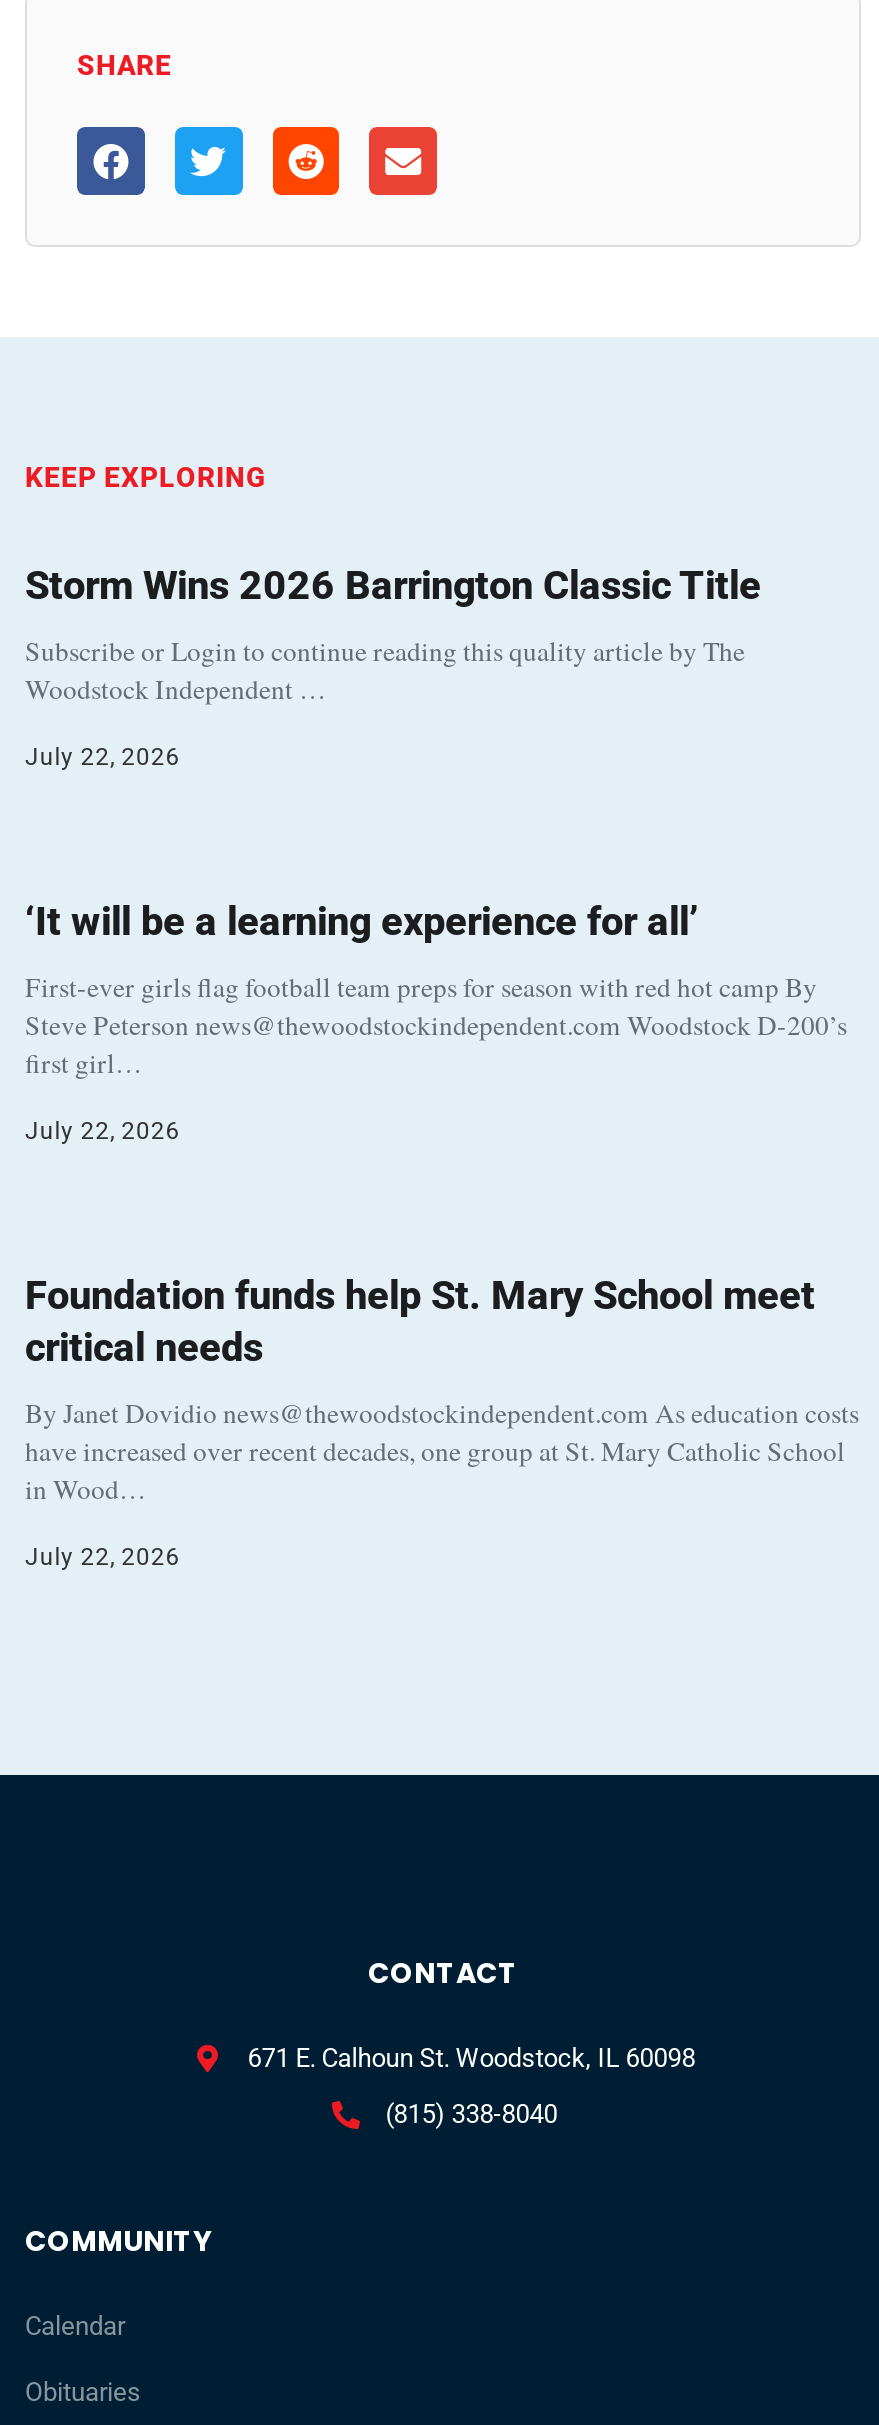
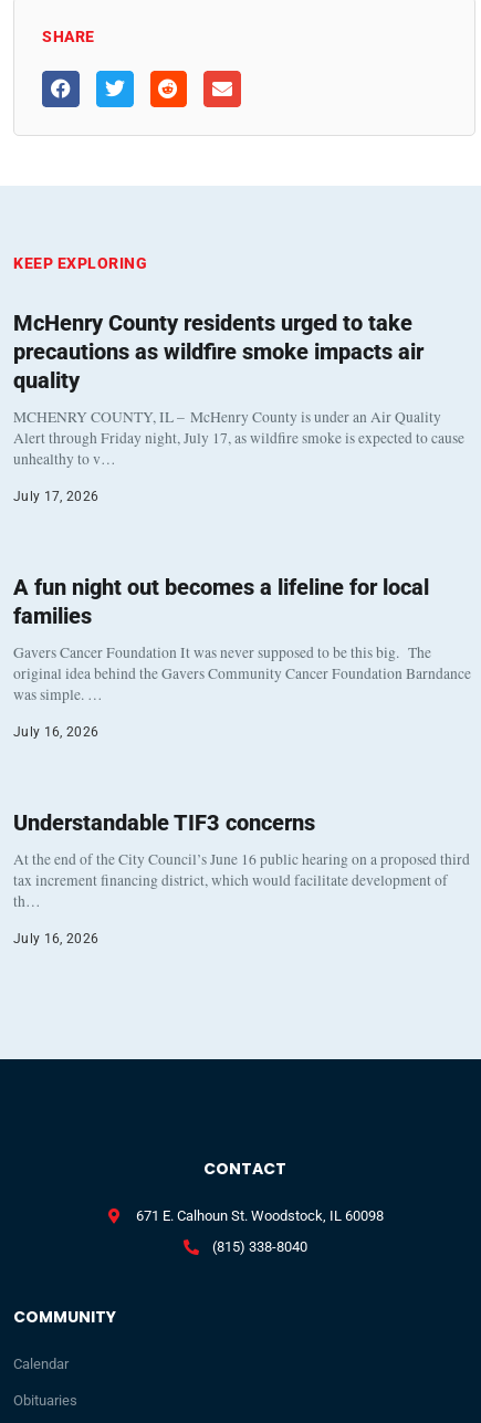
[25,561,761,609] Storm Wins 2026 Barrington Classic Title -> [13,310,424,394] McHenry County residents urged to take | precautions as wildfire smoke impacts air | quality
[25,633,745,707] Subscribe or Login to continue reading this quality article by The | Woodstock Independent … -> [13,407,464,469] MCHENRY COUNTY, IL – McHenry County is under an Air Quality | Alert through Friday night, July 17, as wildfire smoke is expected to cause | unhealthy to v…
[25,743,180,771] July 22, 2026 -> [13,489,99,505] July 17, 2026
[25,897,699,945] ‘It will be a learning experience for all’ -> [13,574,429,629] A fun night out becomes a lifeline for local | families
[25,969,847,1081] First-ever girls flag football team preps for season with red hot camp By | Steve Peterson news@thewoodstockindependent.com Woodstock D-200’s | first girl… -> [13,643,471,705] Gavers Cancer Foundation It was never supposed to be this big. The | original idea behind the Gavers Community Cancer Foundation Barndance | was simple. …
[25,1117,180,1145] July 22, 2026 -> [13,725,99,740] July 16, 2026
[25,1271,815,1371] Foundation funds help St. Mary School meet | critical needs -> [13,810,315,836] Understandable TIF3 concerns
[25,1395,859,1507] By Janet Dovidio news@thewoodstockindependent.com As education costs | have increased over recent decades, one group at St. Mary Catholic School | in Wood… -> [13,849,470,911] At the end of the City Council’s June 16 public hearing on a proposed third | tax increment financing district, which would facilitate development of | th…
[25,1543,180,1571] July 22, 2026 -> [13,931,99,947] July 16, 2026

